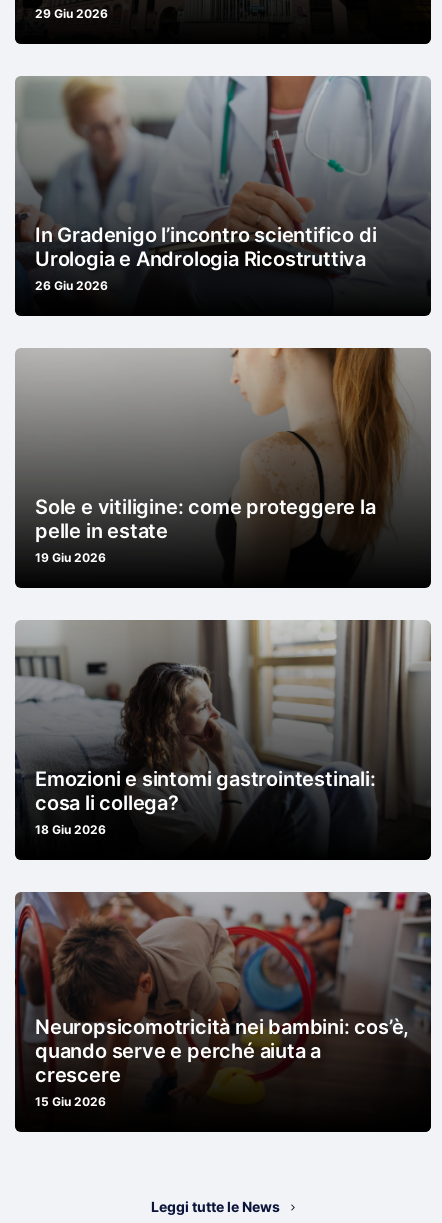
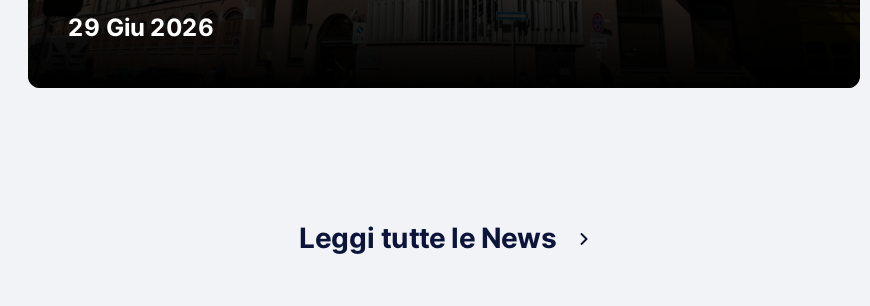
[15,75,432,293] [image] | In Gradenigo l’incontro scientifico di | Urologia e Andrologia Ricostruttiva | 26 Giu 2026 -> none
[14,347,432,565] [image] | Sole e vitiligine: come proteggere la | pelle in estate | 19 Giu 2026 -> none
[15,619,432,861] [image] | Emozioni e sintomi gastrointestinali: | cosa li collega? | 18 Giu 2026 -> none
[14,891,431,1109] [image] | Neuropsicomotricità nei bambini: cos’è, | quando serve e perché aiuta a | crescere | 15 Giu 2026 -> none

